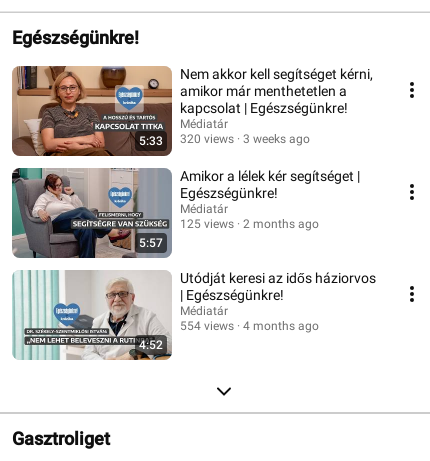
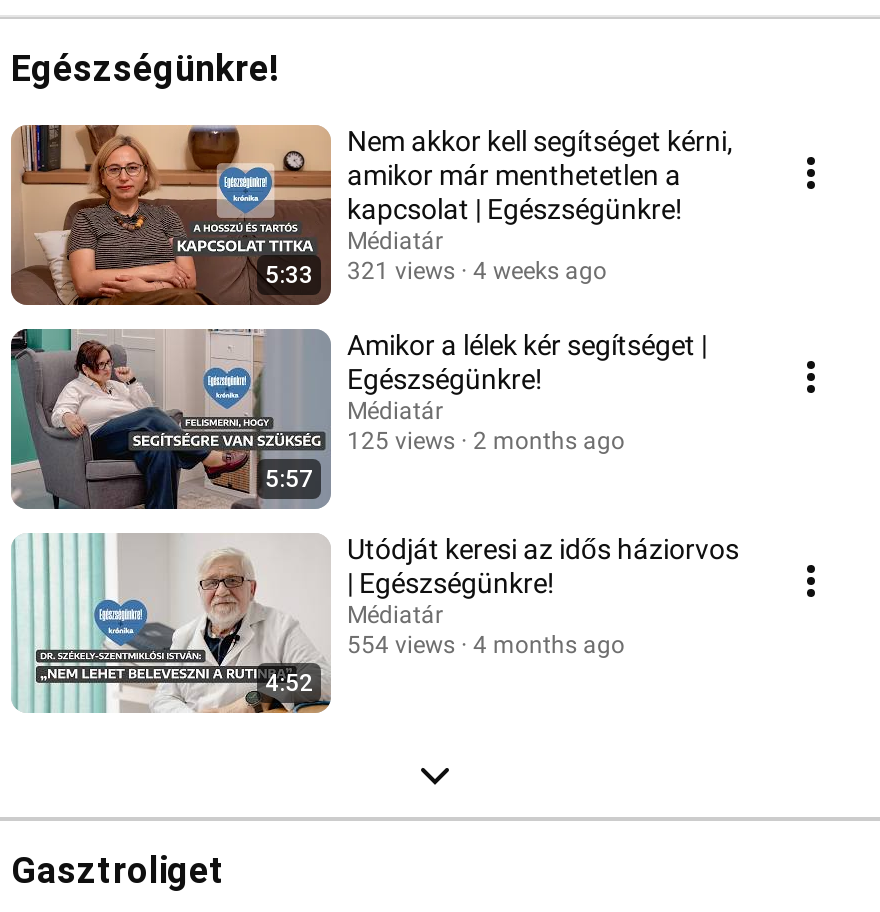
[180,132,234,146] 320 views -> [347,258,455,286] 321 views
[243,132,310,146] 3 weeks ago -> [473,258,607,286] 4 weeks ago

